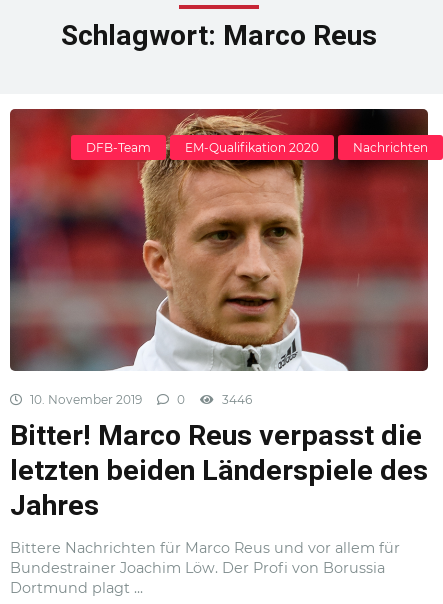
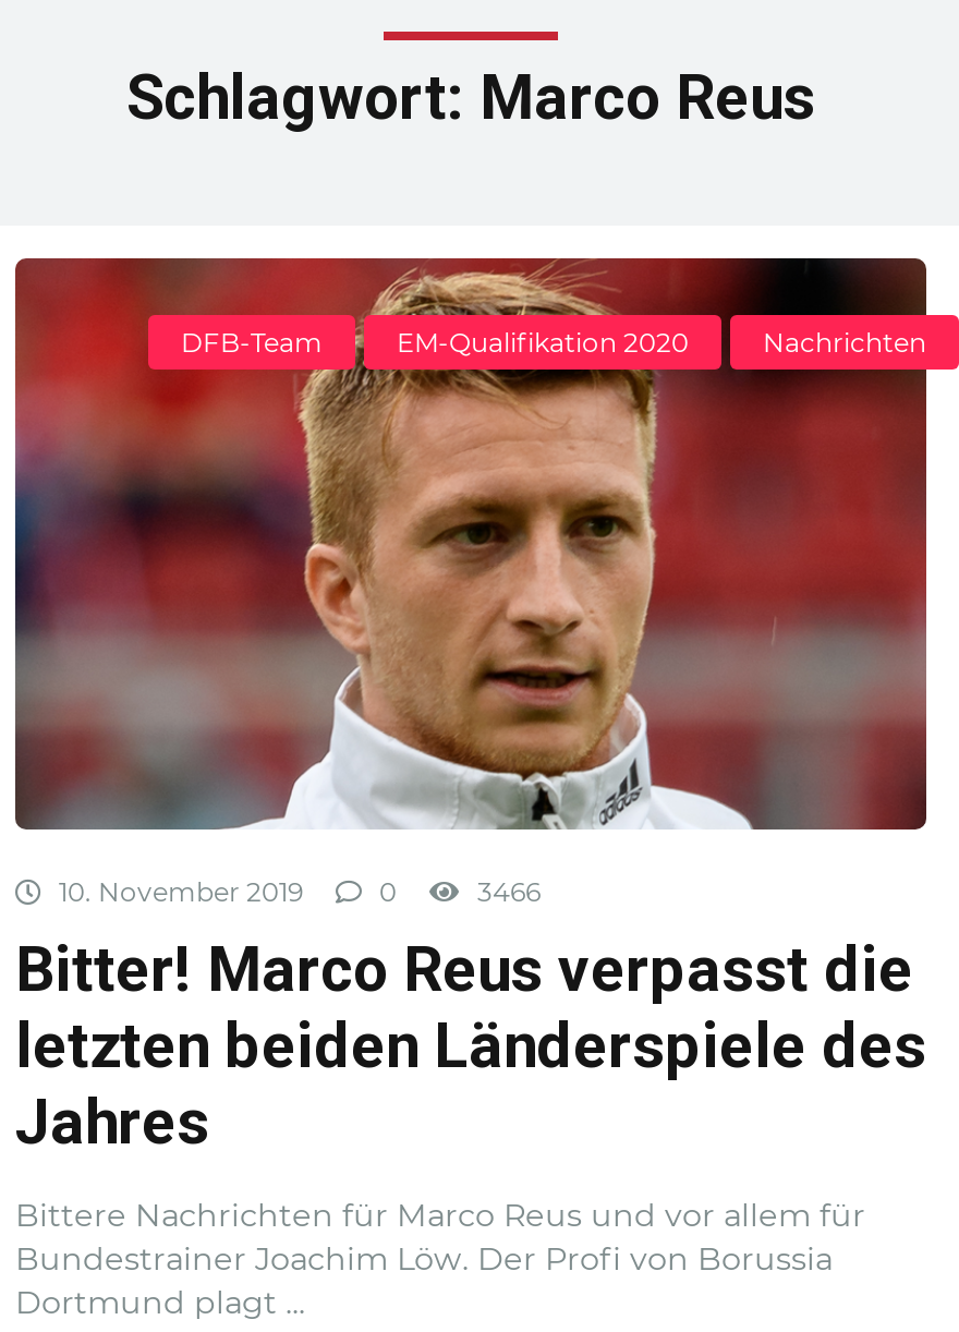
[219,392,252,407] 3446 -> [471,874,541,907] 3466

